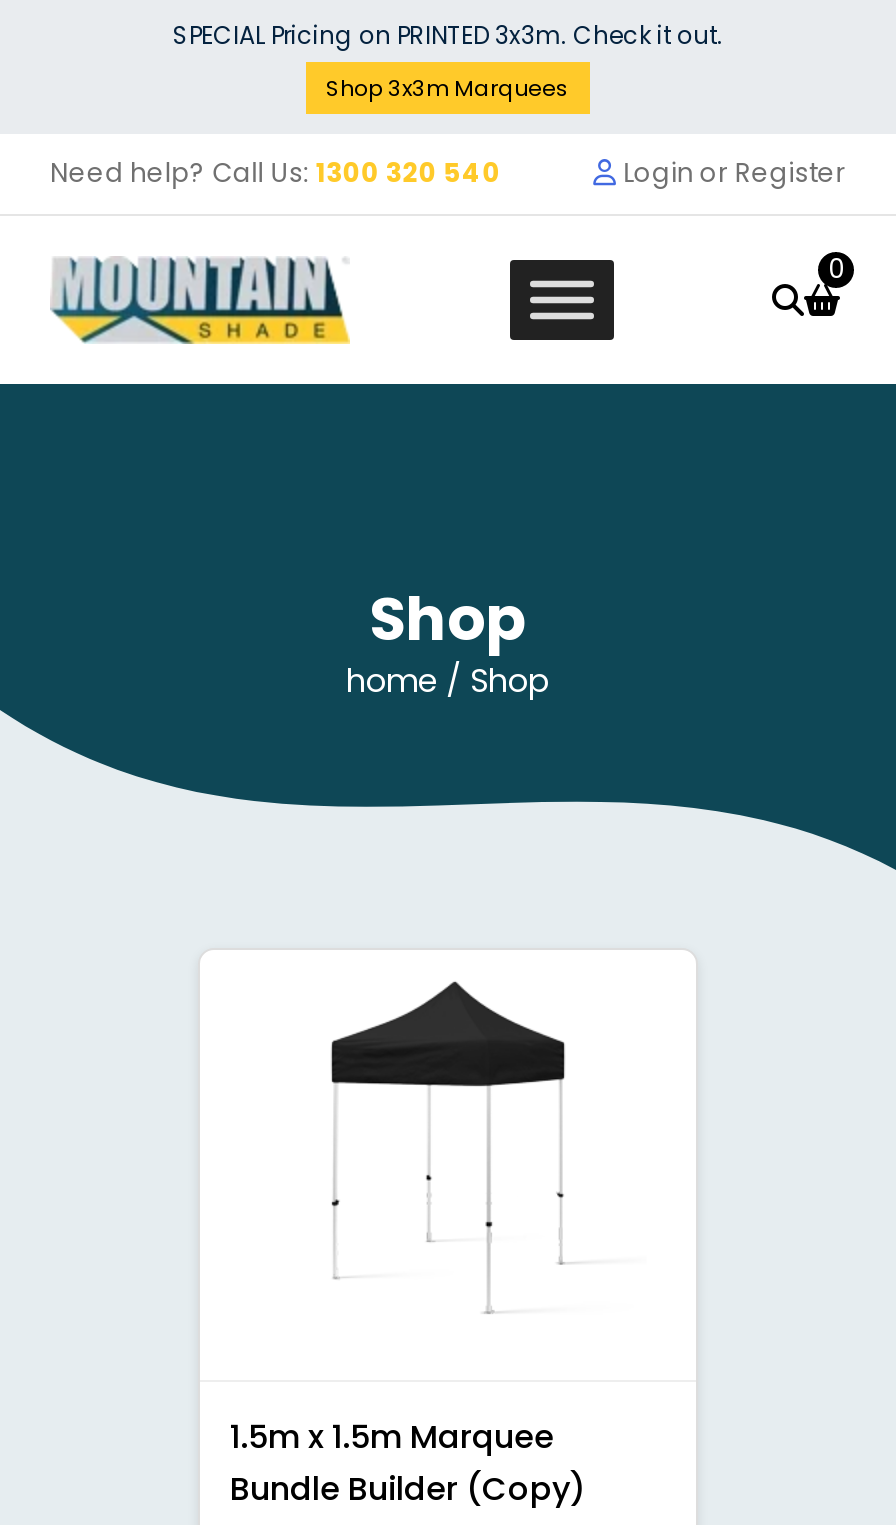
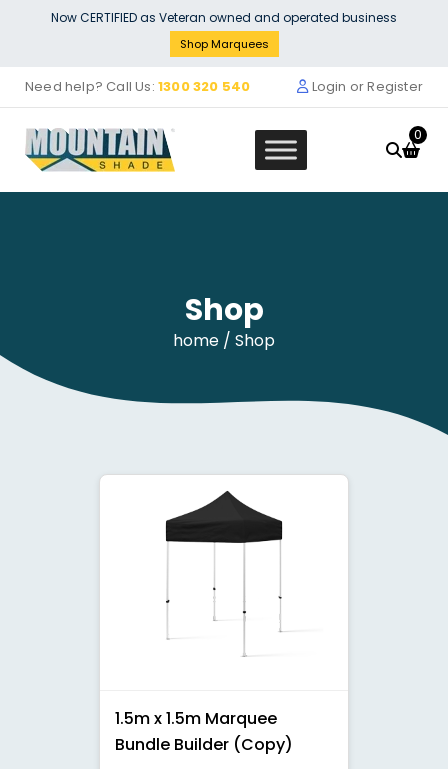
[173,18,723,52] SPECIAL Pricing on PRINTED 3x3m. Check it out. -> [51,9,397,26] Now CERTIFIED as Veteran owned and operated business
[326,72,570,104] Shop 3x3m Marquees -> [179,36,268,52] Shop Marquees

